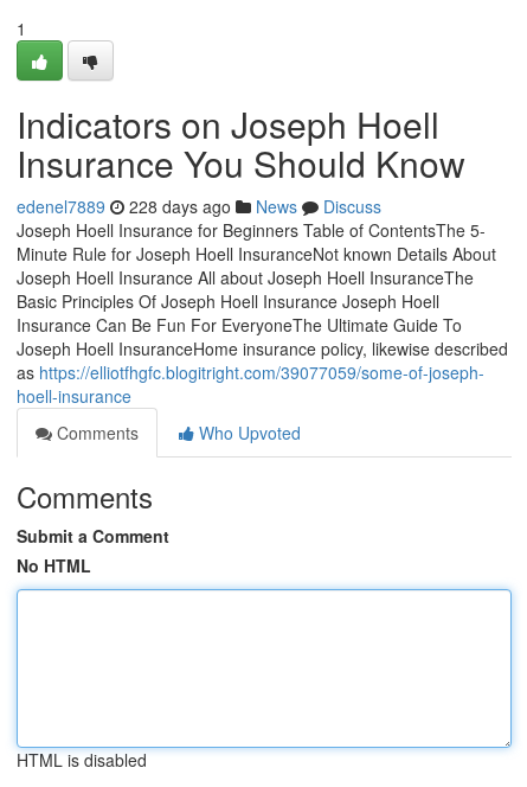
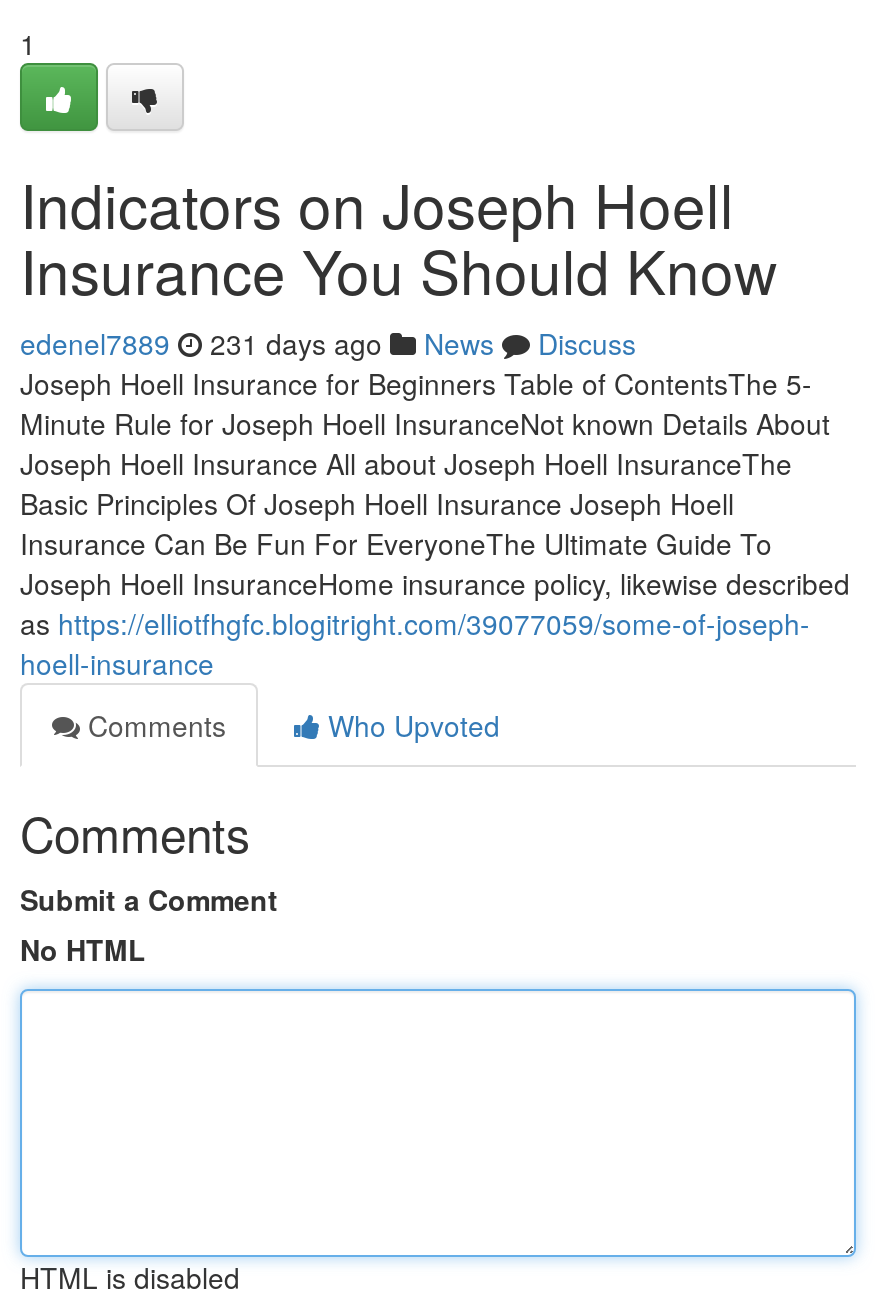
[17,194,381,218] edenel7889 228 days ago News Discuss -> [20,323,636,363] edenel7889 231 days ago News Discuss

